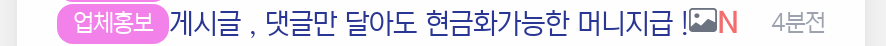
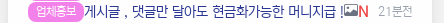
[771,10,825,36] 4분전 -> [378,5,412,18] 21분전

